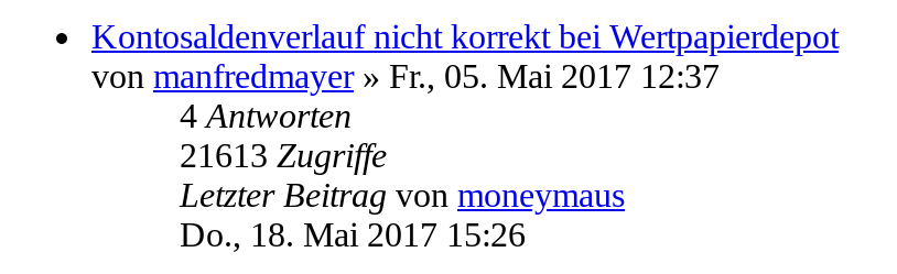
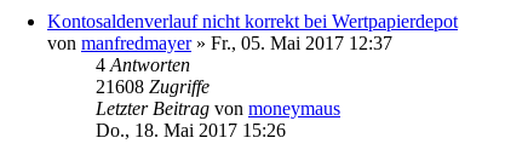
[180,136,387,174] 21613 Zugriffe -> [96,76,210,97] 21608 Zugriffe

